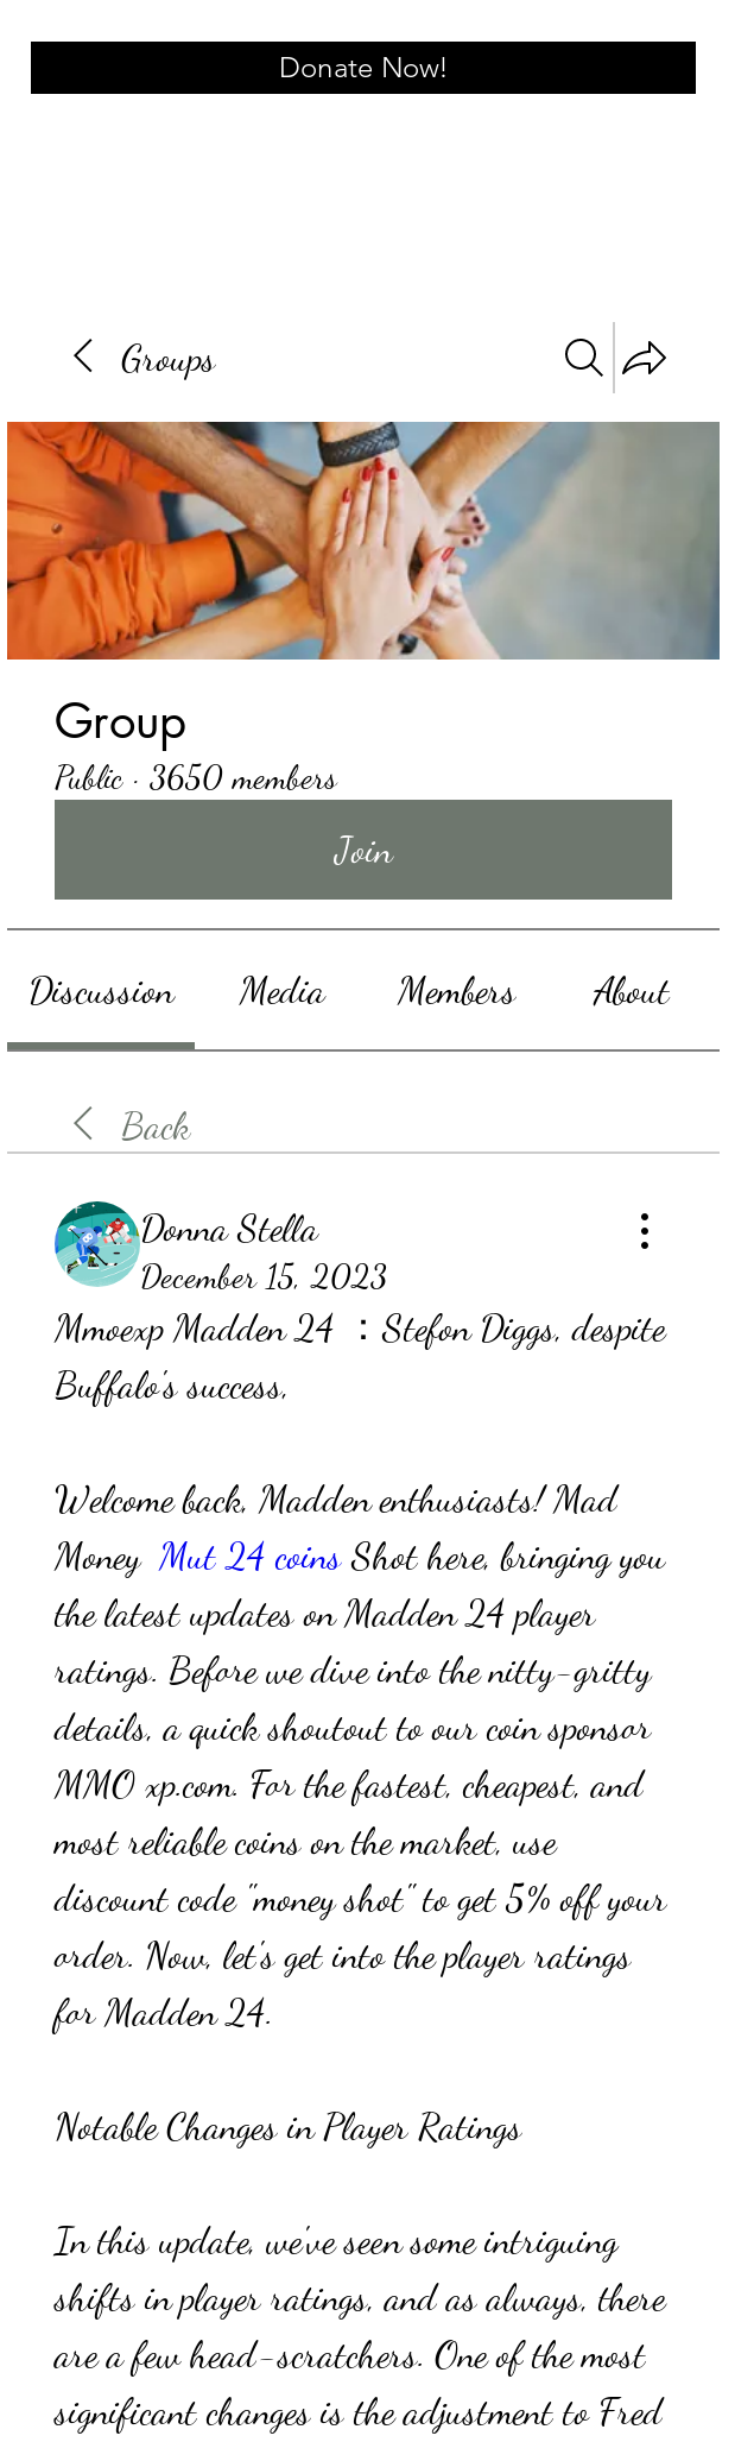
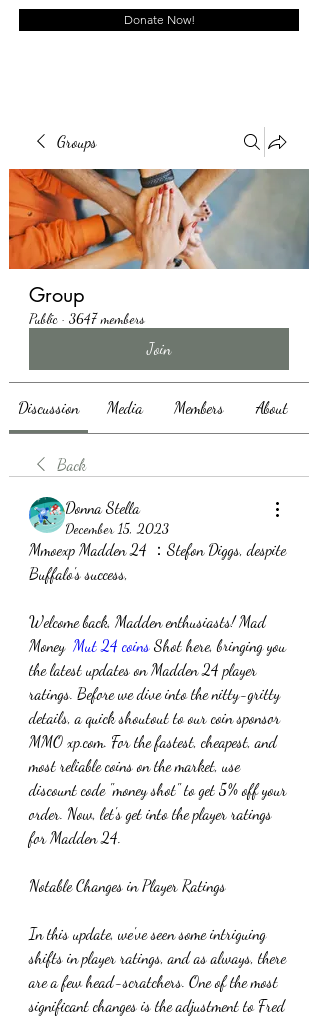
[55,757,337,797] Public · 3650 members -> [29,310,145,327] Public · 3647 members

